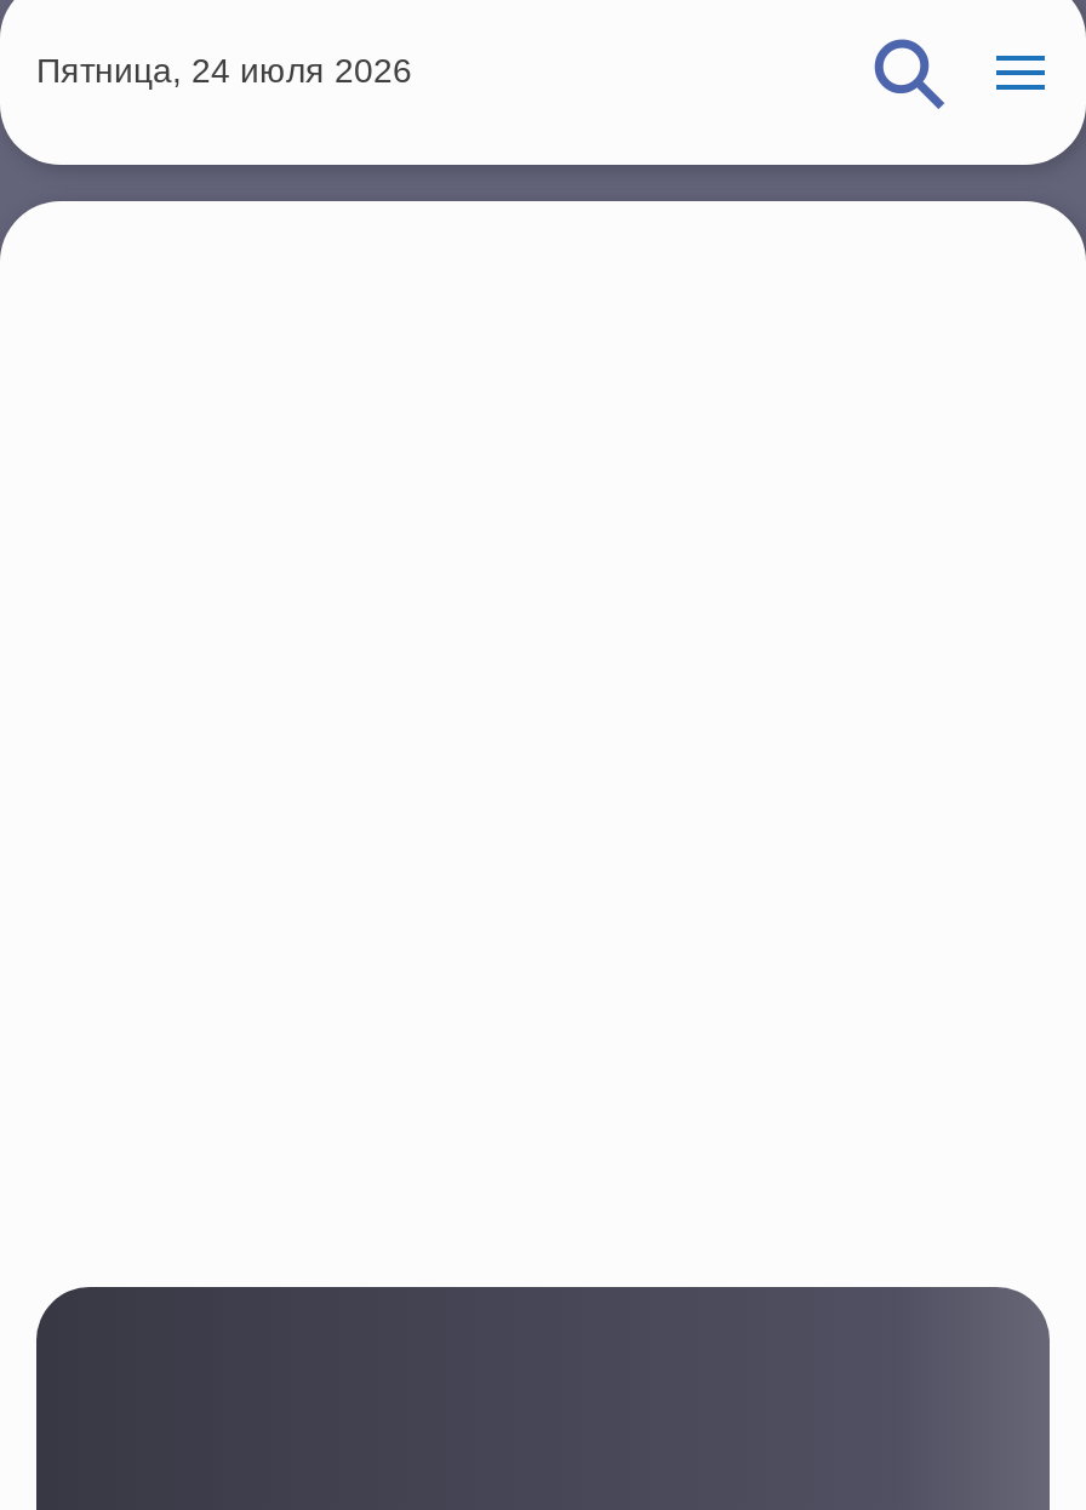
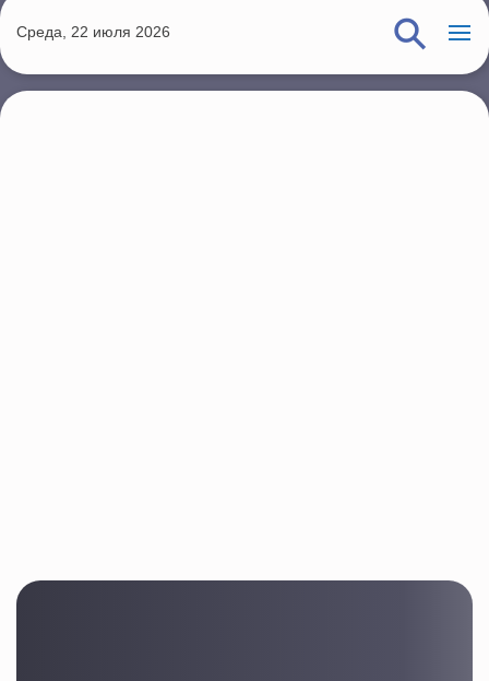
[36,51,412,90] Пятница, 24 июля 2026 -> [16,23,170,40] Среда, 22 июля 2026

